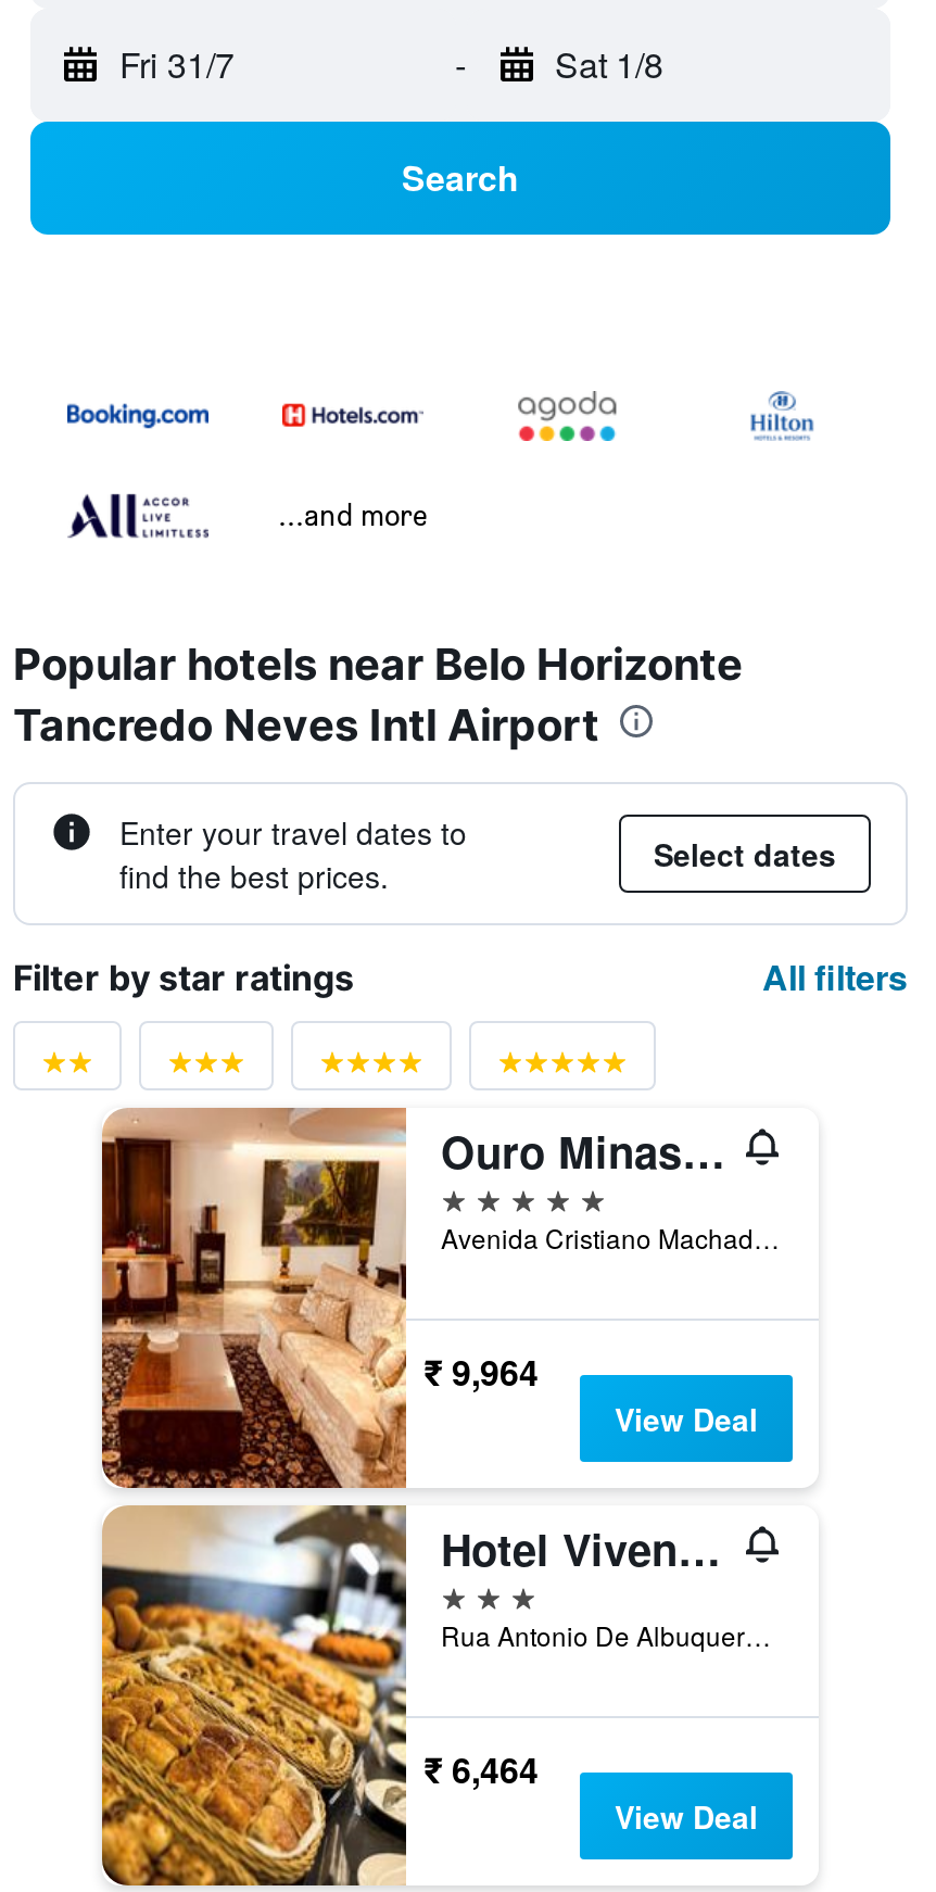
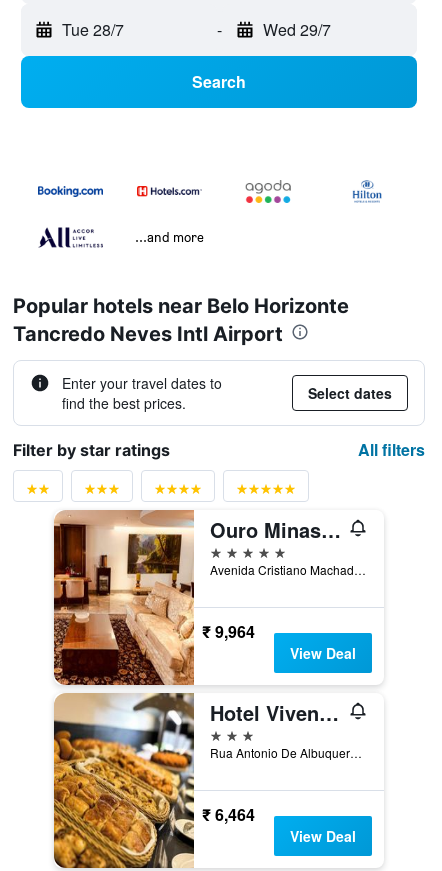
[119,40,235,89] Fri 31/7 -> [62,18,124,41] Tue 28/7
[555,40,663,89] Sat 1/8 -> [262,18,330,41] Wed 29/7

